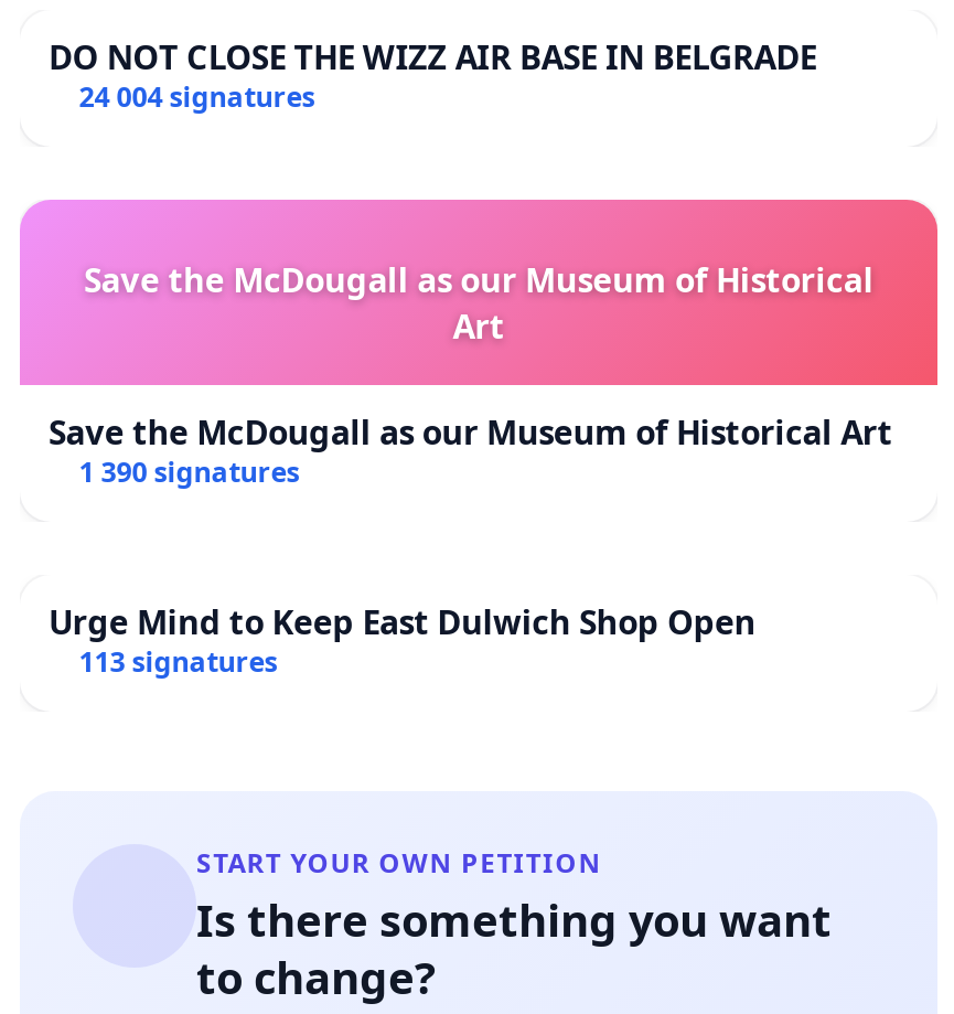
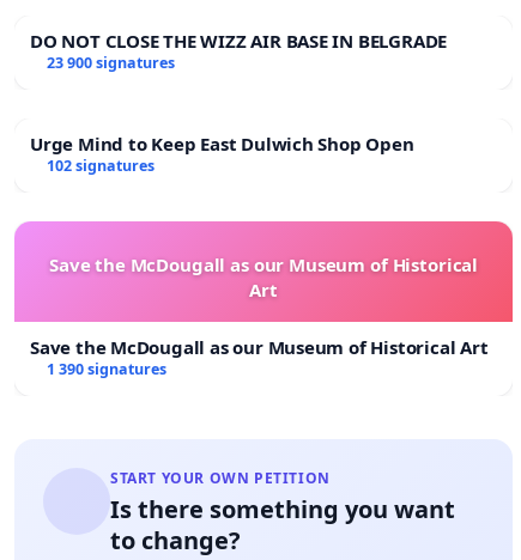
[79,79,315,116] 24 004 signatures -> [46,53,175,176] 23 900 signatures | 102 signatures
moved [49,258,892,491] -> [30,253,488,380]: Save the McDougall as our Museum of Historical | Art | Save the McDougall as our Museum of Historical Art | 1 390 signatures
moved [49,600,756,644] -> [30,132,414,156]: Urge Mind to Keep East Dulwich Shop Open
[79,644,277,681] 113 signatures -> none

